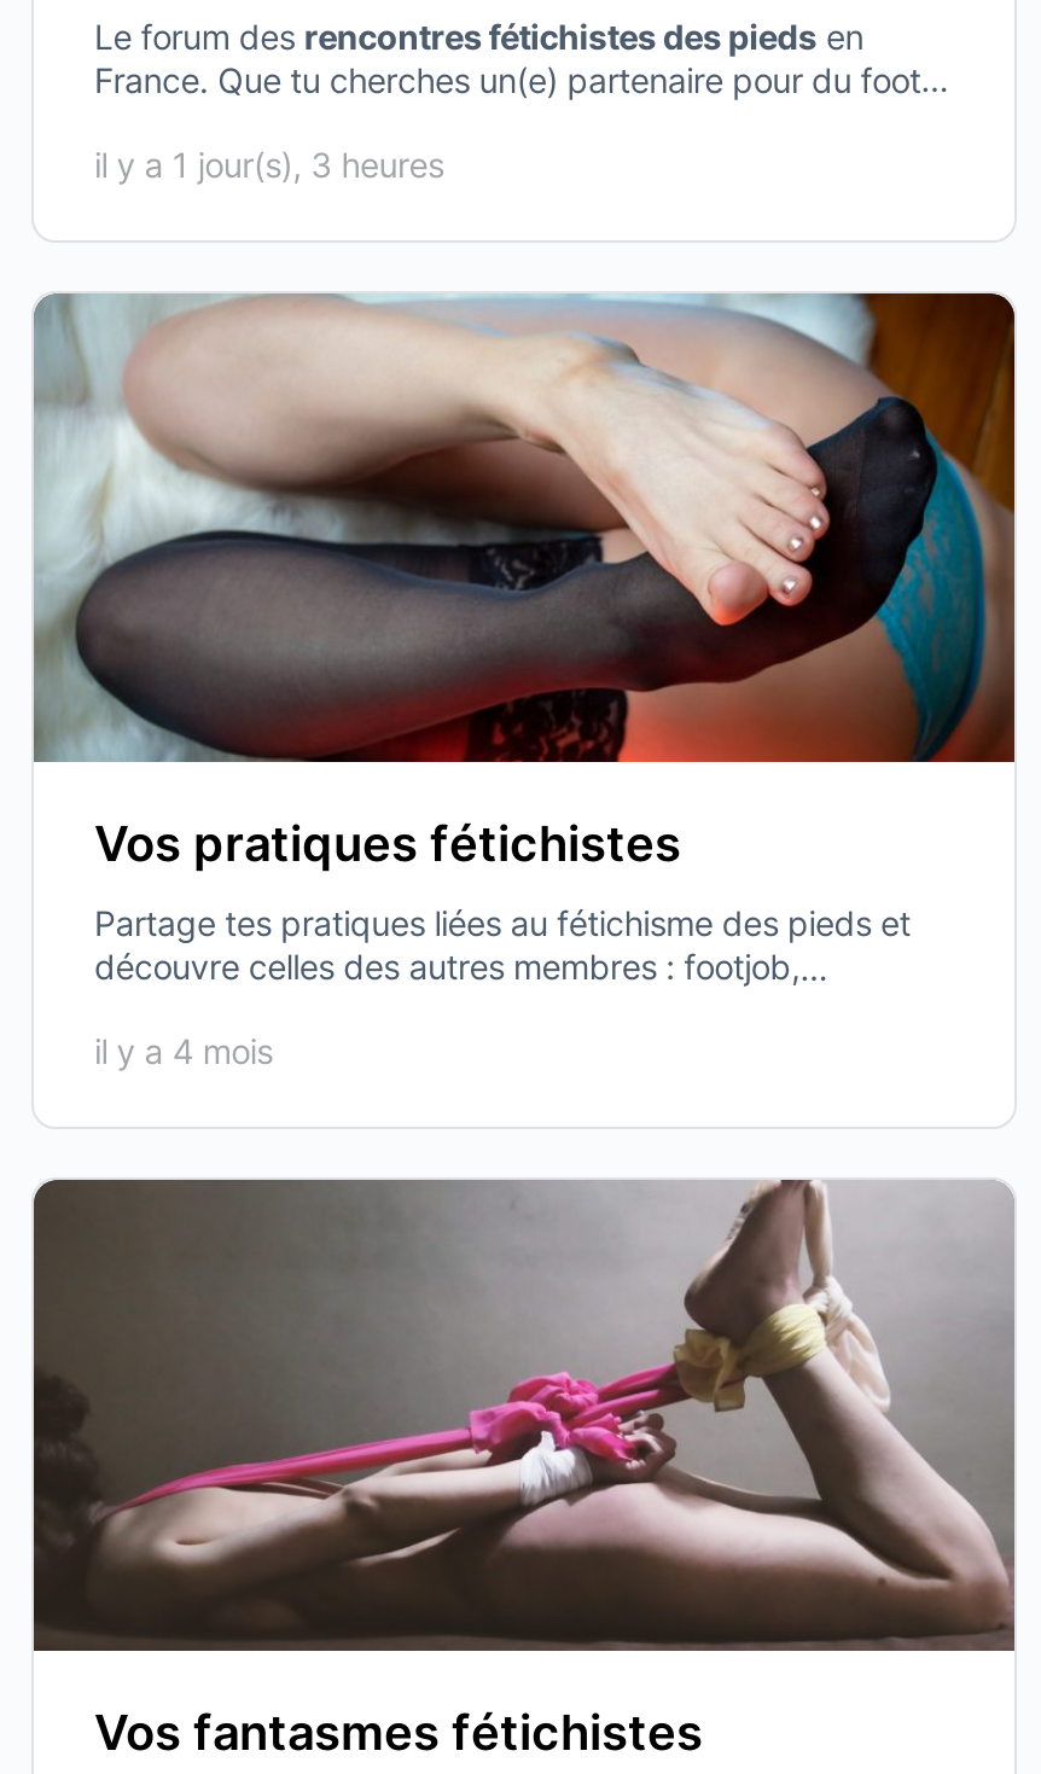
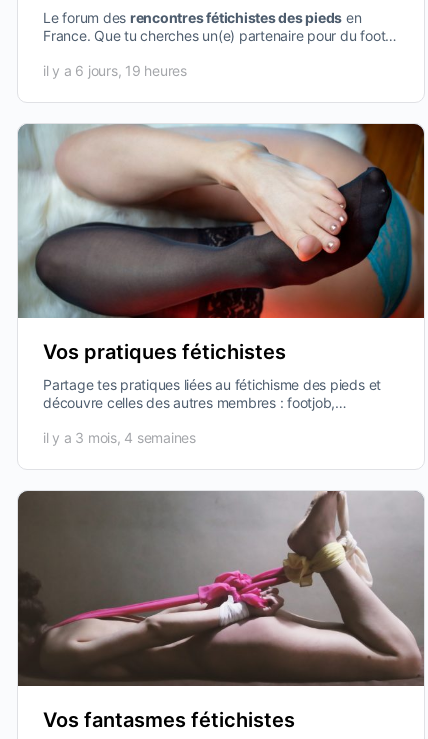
[94,142,444,184] il y a 1 jour(s), 3 heures -> [43,61,187,78] il y a 6 jours, 19 heures
[94,1031,273,1072] il y a 4 mois -> [43,429,196,446] il y a 3 mois, 4 semaines

